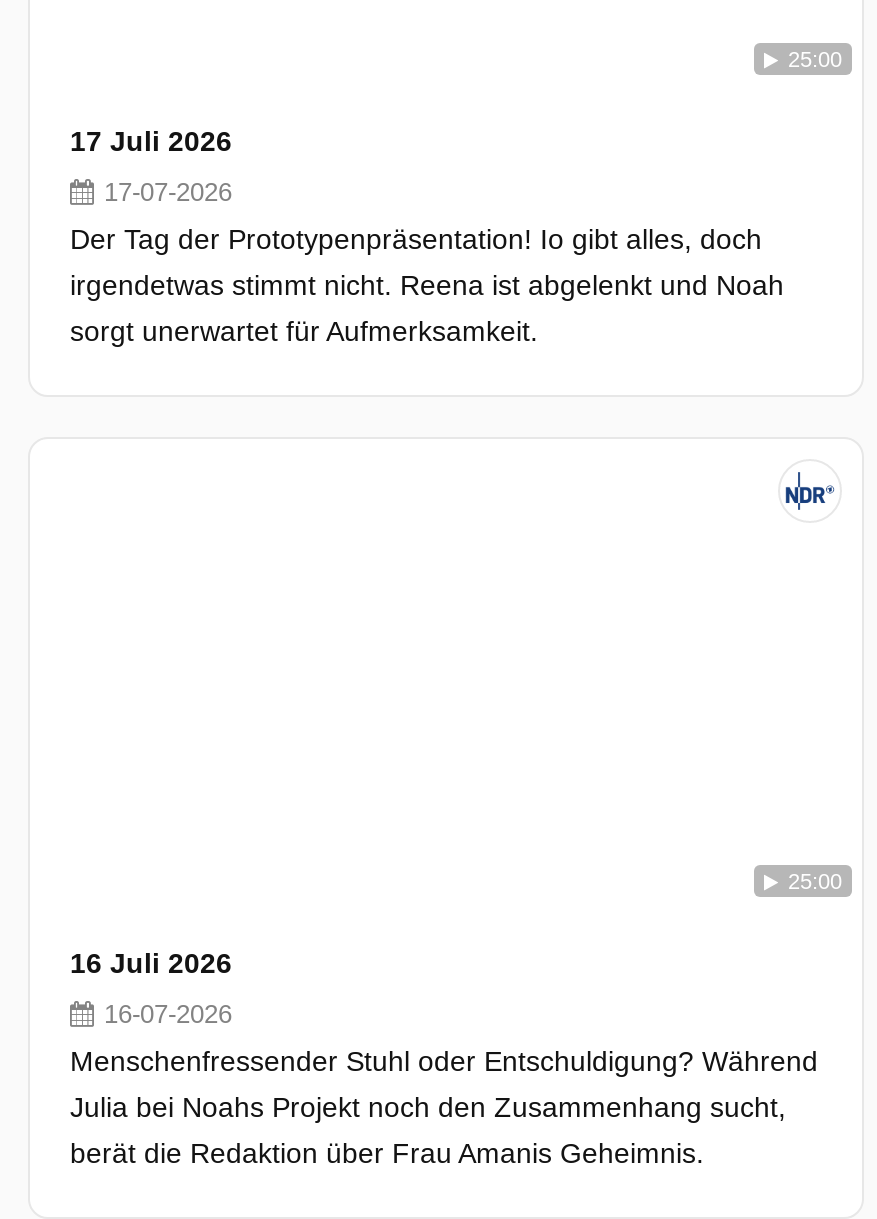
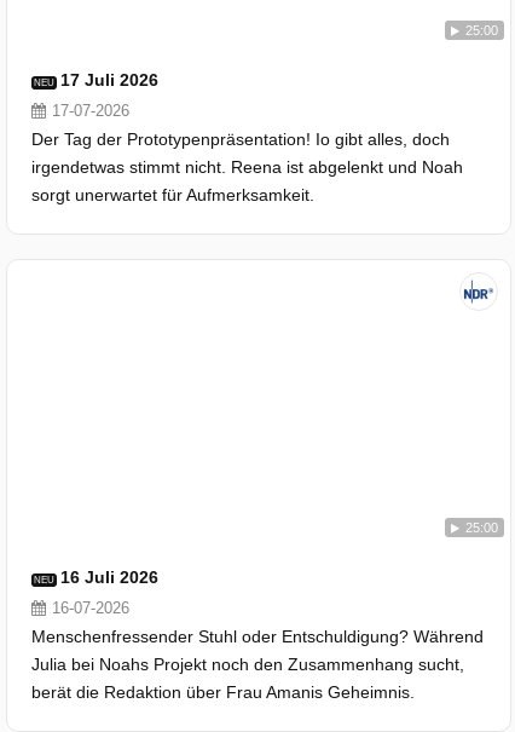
[70,125,232,157] 17 Juli 2026 -> [34,70,158,90] NEU 17 Juli 2026
[70,947,232,979] 16 Juli 2026 -> [34,567,158,587] NEU 16 Juli 2026

